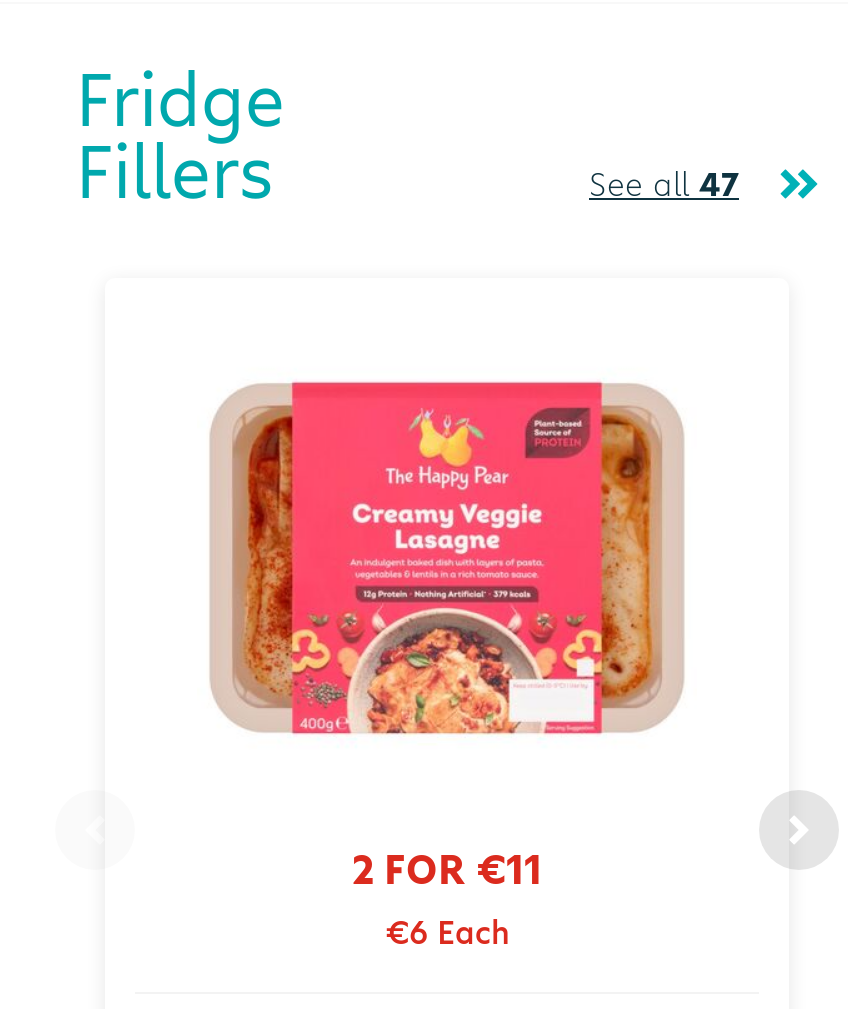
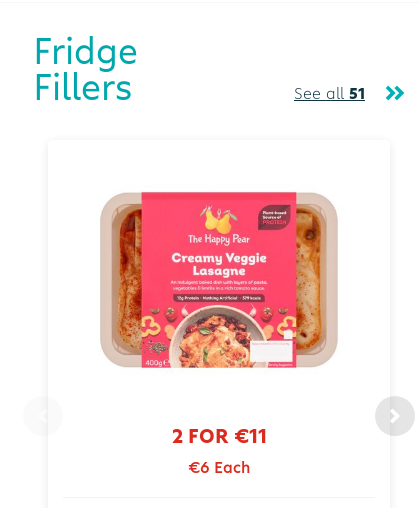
[589,162,739,206] See all 47 -> [294,82,365,104] See all 51

